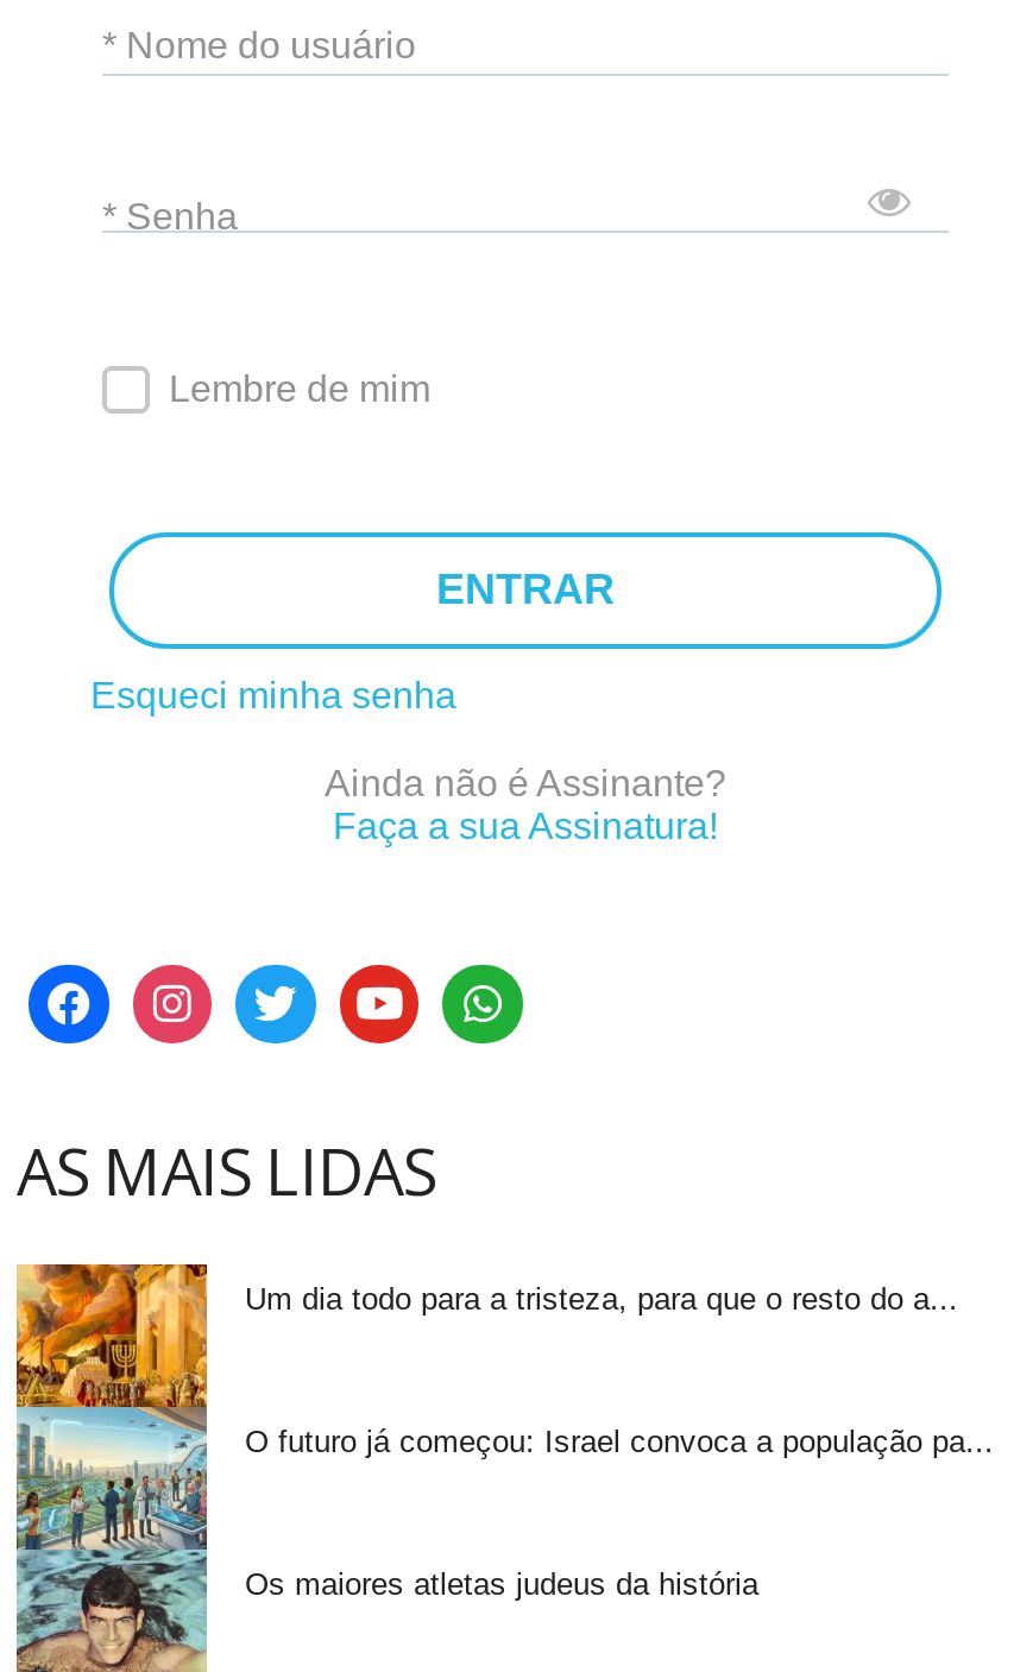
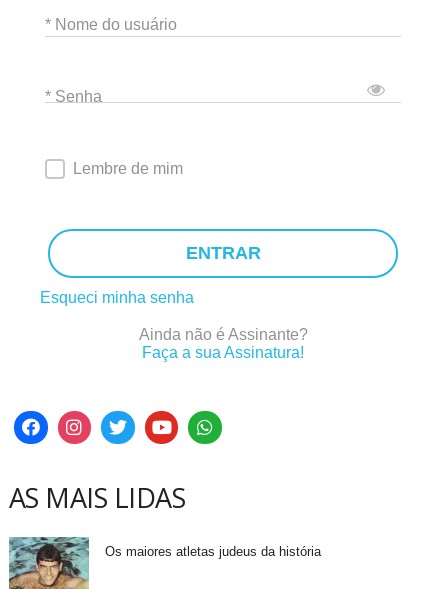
[14,1262,958,1552] [image] | Um dia todo para a tristeza, para que o resto do a... -> none
[245,1424,994,1460] O futuro já começou: Israel convoca a população pa... -> none

